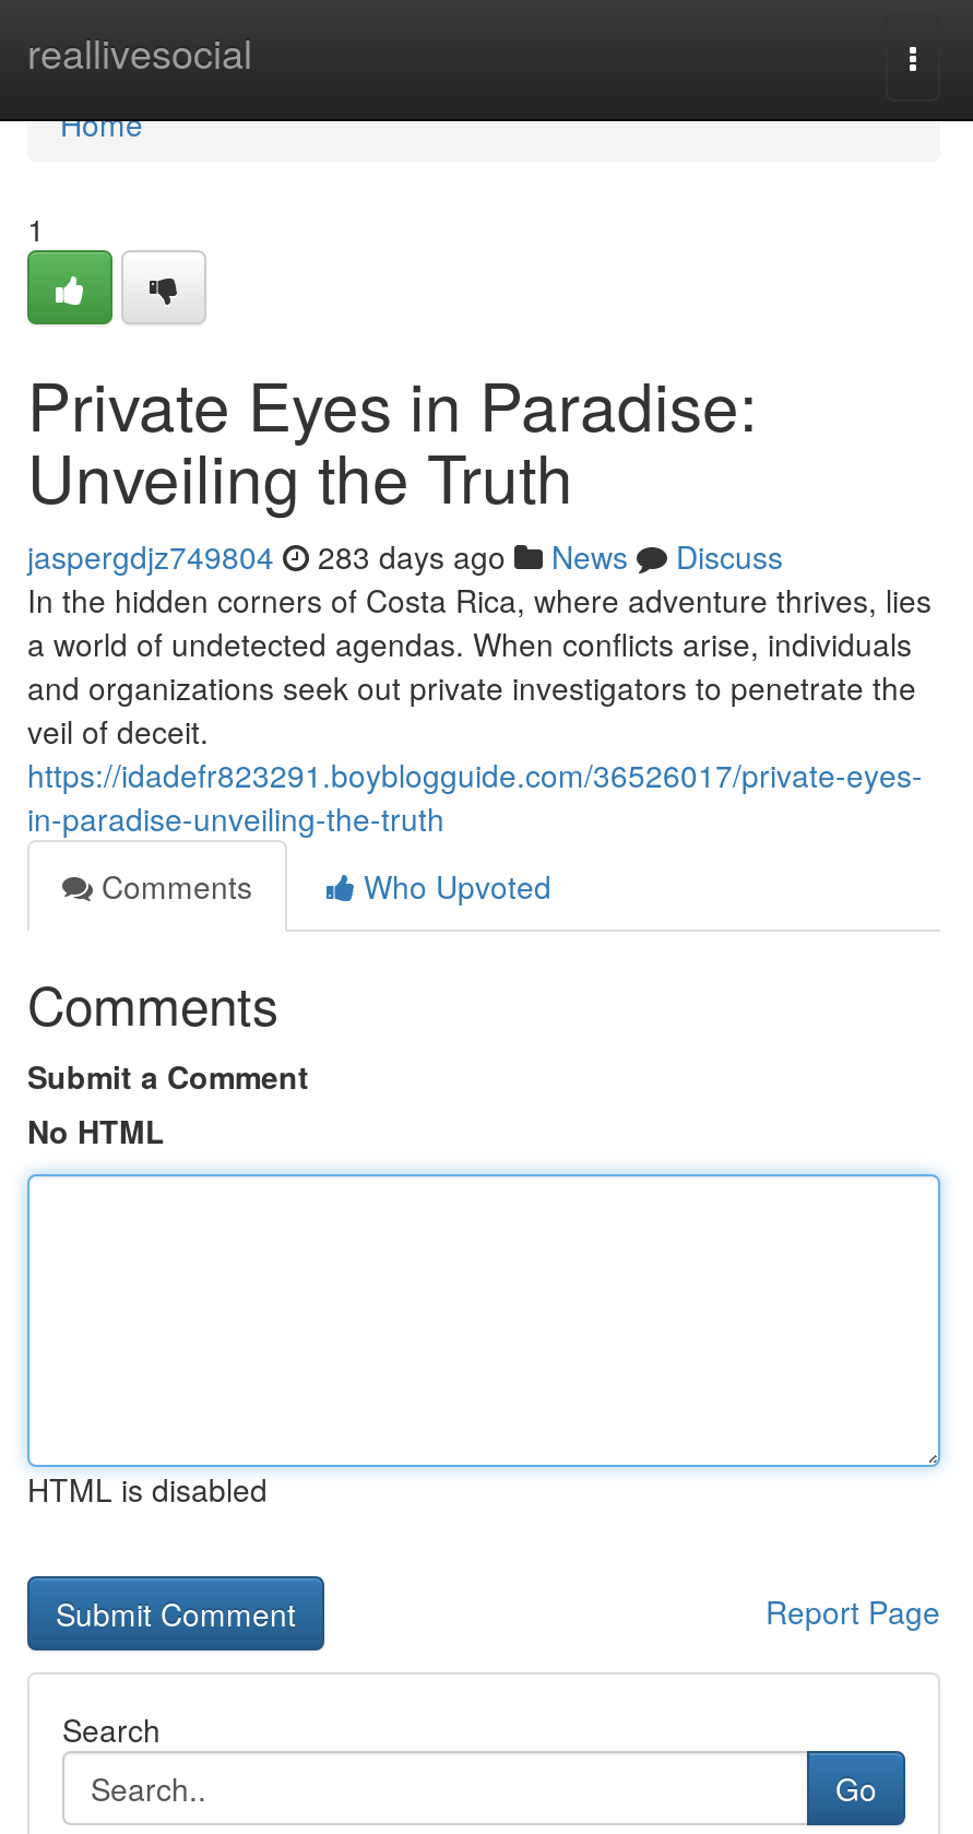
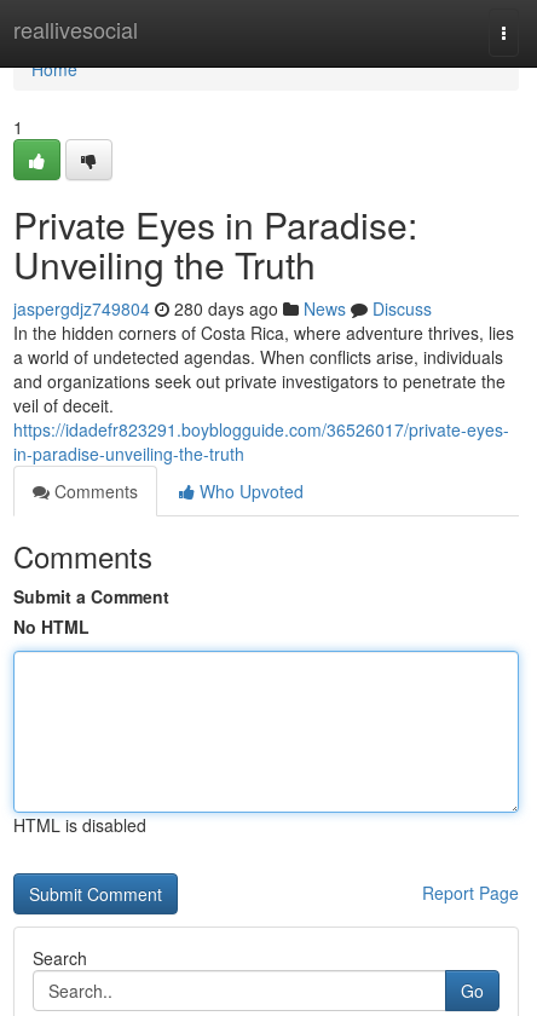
[27,534,783,578] jaspergdjz749804 283 days ago News Discuss -> [13,296,432,321] jaspergdjz749804 280 days ago News Discuss

